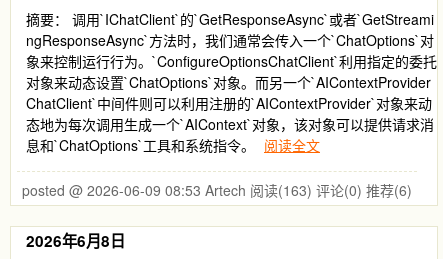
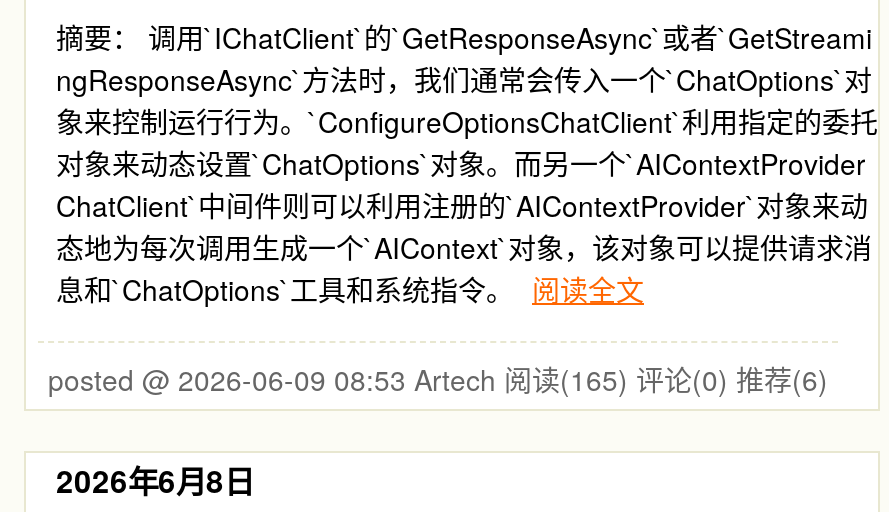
[22,180,412,200] posted @ 2026-06-09 08:53 Artech阅读(163) 评论(0) 推荐(6) -> [48,359,828,399] posted @ 2026-06-09 08:53 Artech阅读(165) 评论(0) 推荐(6)

